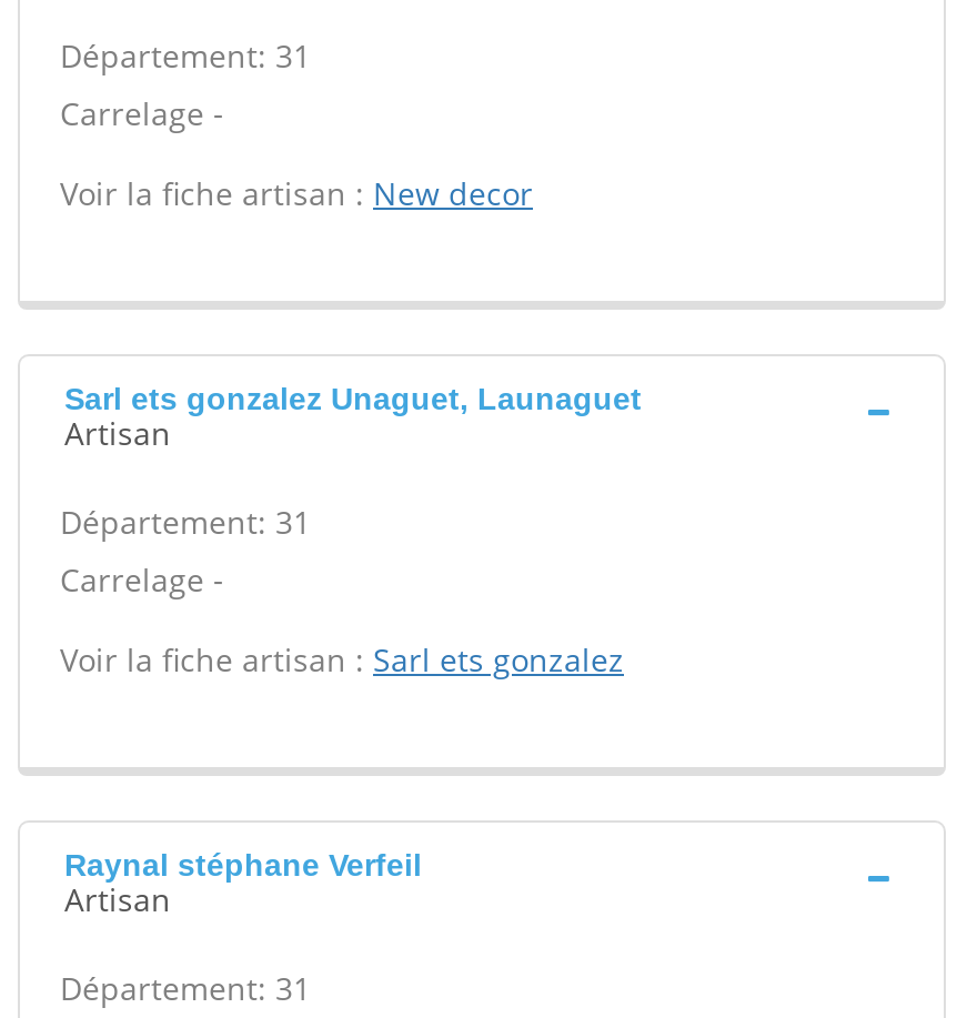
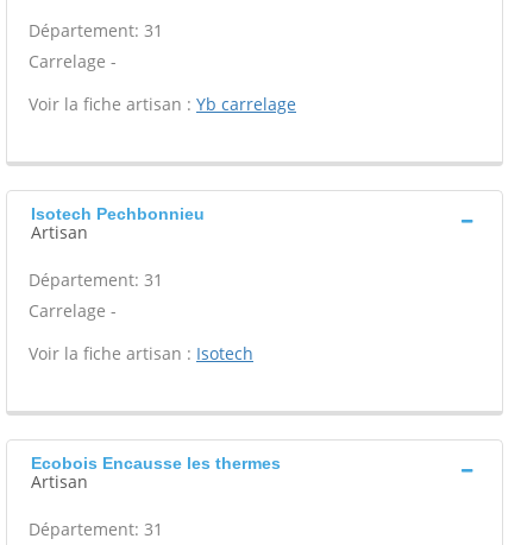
[60,172,533,214] Voir la fiche artisan : New decor -> [29,93,296,115] Voir la fiche artisan : Yb carrelage
[64,381,642,416] Sarl ets gonzalez Unaguet, Launaguet -> [31,204,205,223] Isotech Pechbonnieu
[60,638,624,681] Voir la fiche artisan : Sarl ets gonzalez -> [29,342,253,365] Voir la fiche artisan : Isotech
[64,847,422,883] Raynal stéphane Verfeil -> [31,454,281,473] Ecobois Encausse les thermes

